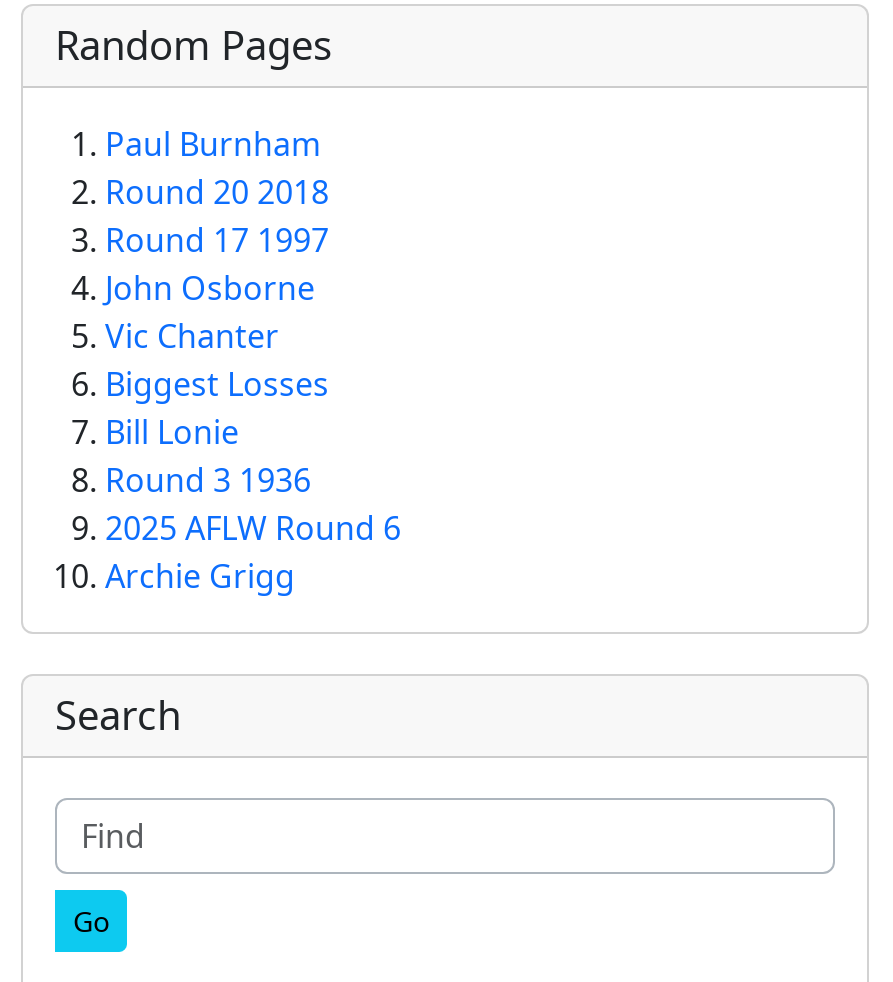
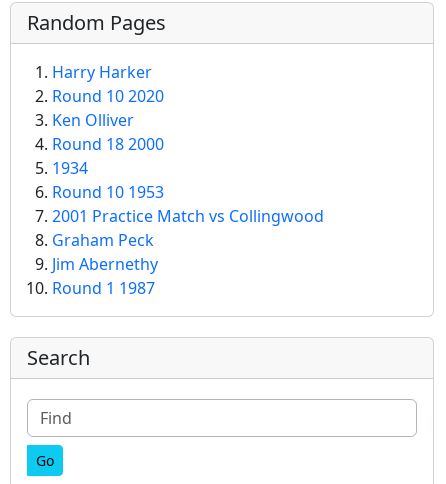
[105,123,401,599] Paul Burnham | Round 20 2018 | Round 17 1997 | John Osborne | Vic Chanter | Biggest Losses | Bill Lonie | Round 3 1936 | 2025 AFLW Round 6 | Archie Grigg -> [52,61,324,299] Harry Harker | Round 10 2020 | Ken Olliver | Round 18 2000 | 1934 | Round 10 1953 | 2001 Practice Match vs Collingwood | Graham Peck | Jim Abernethy | Round 1 1987

